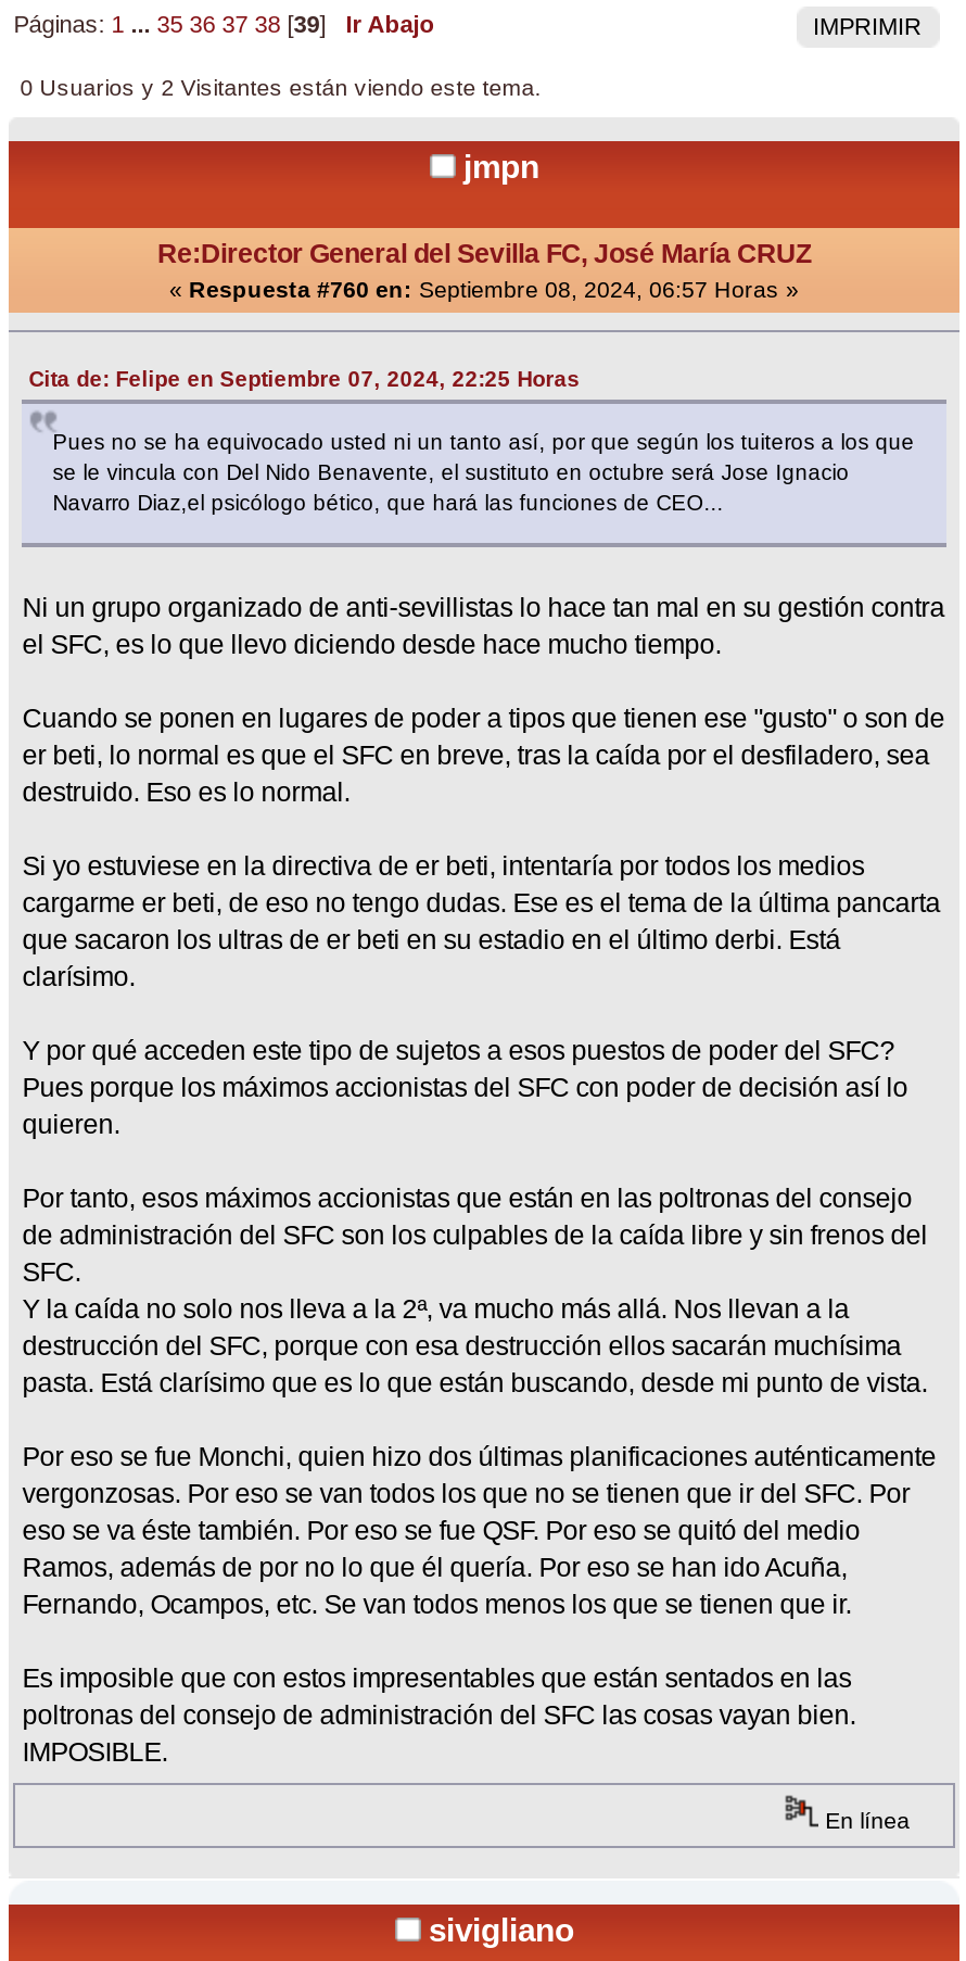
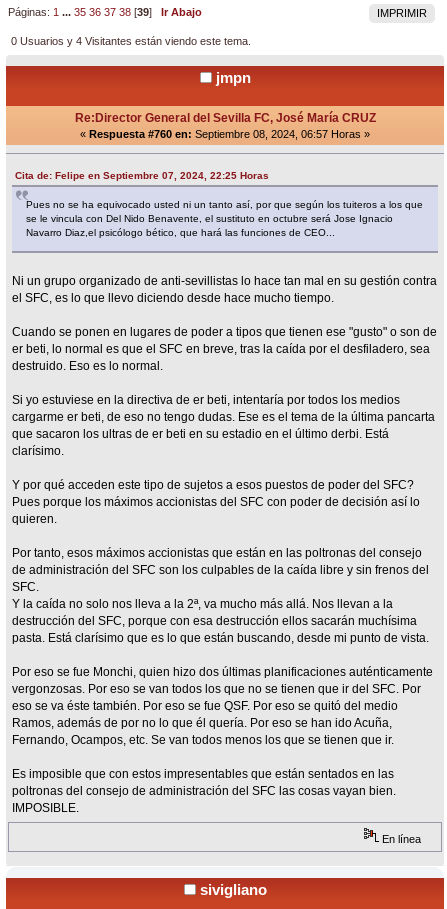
[20,75,541,101] 0 Usuarios y 2 Visitantes están viendo este tema. -> [11,35,251,47] 0 Usuarios y 4 Visitantes están viendo este tema.

